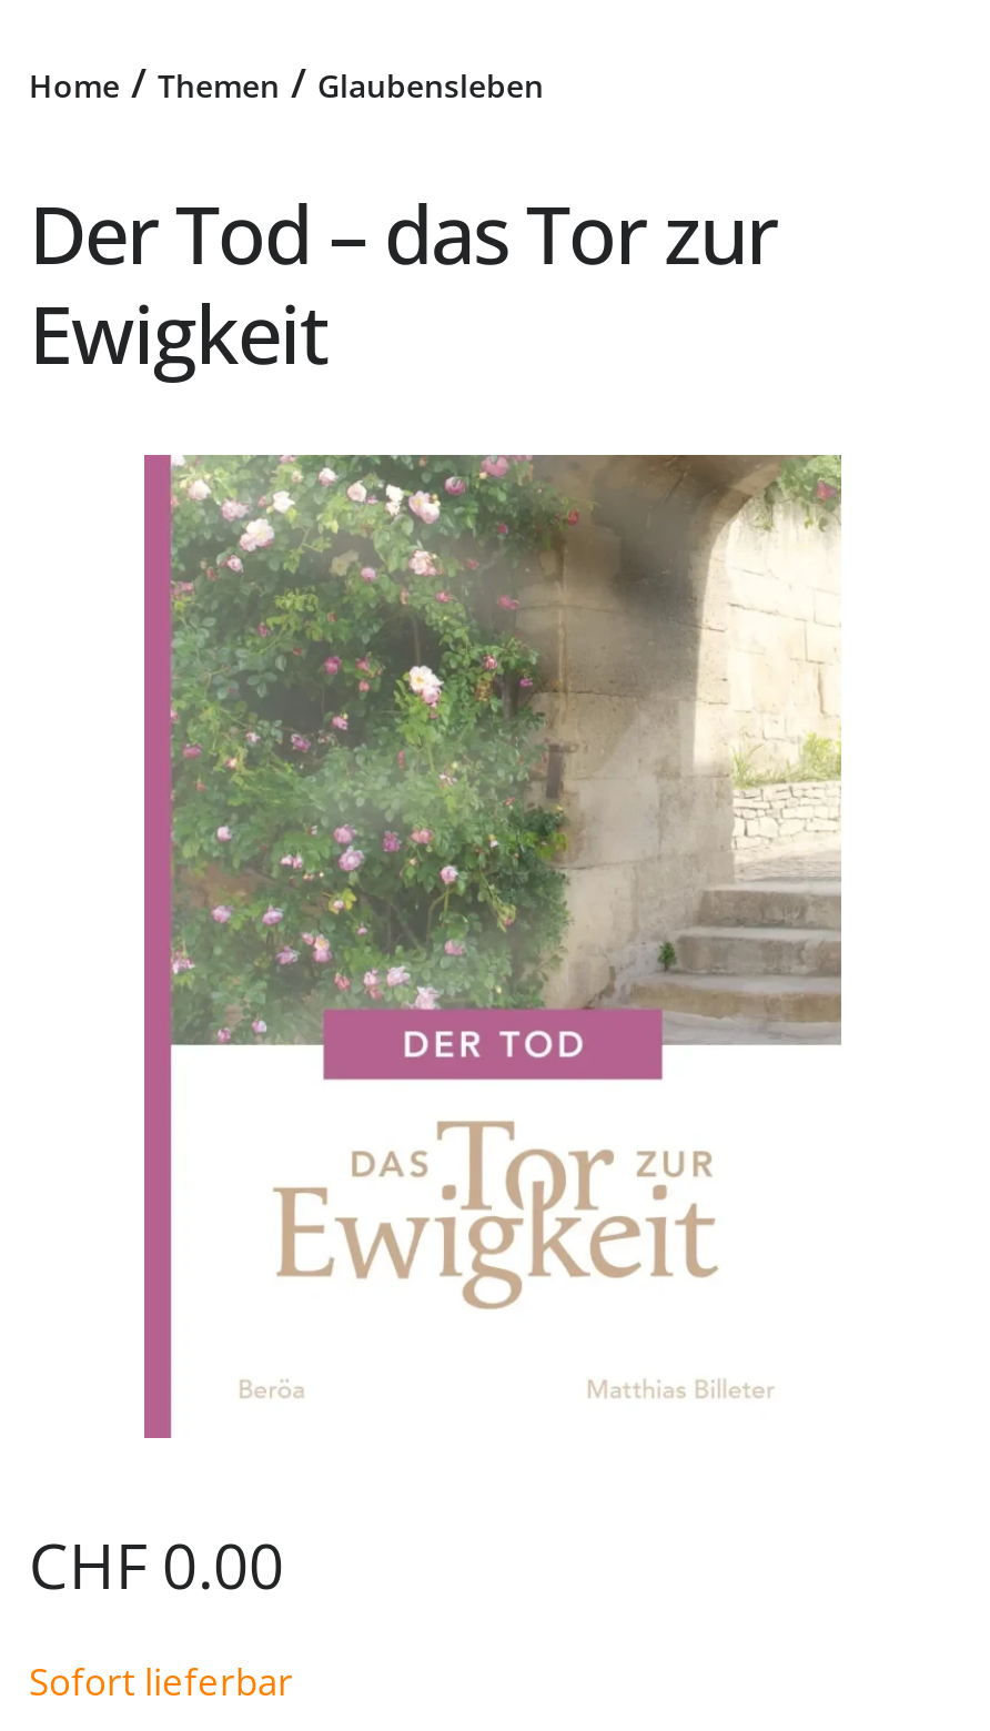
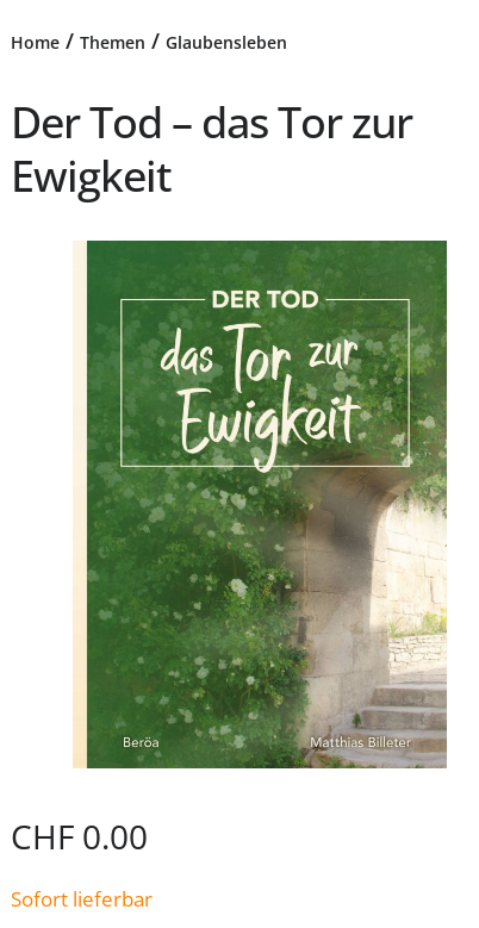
[142,453,843,1440] [image] -> [73,239,448,770] [image]

